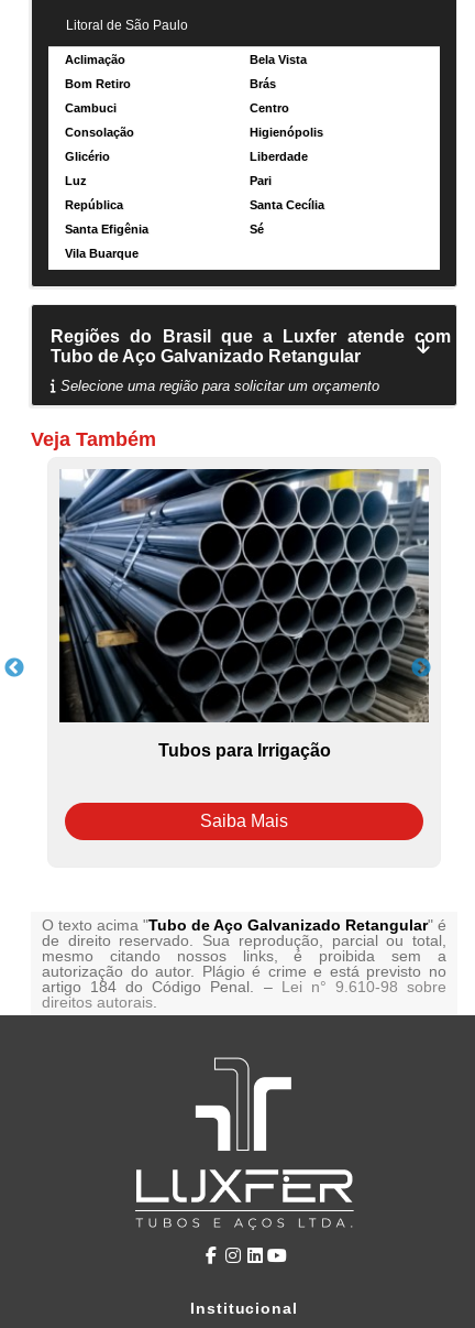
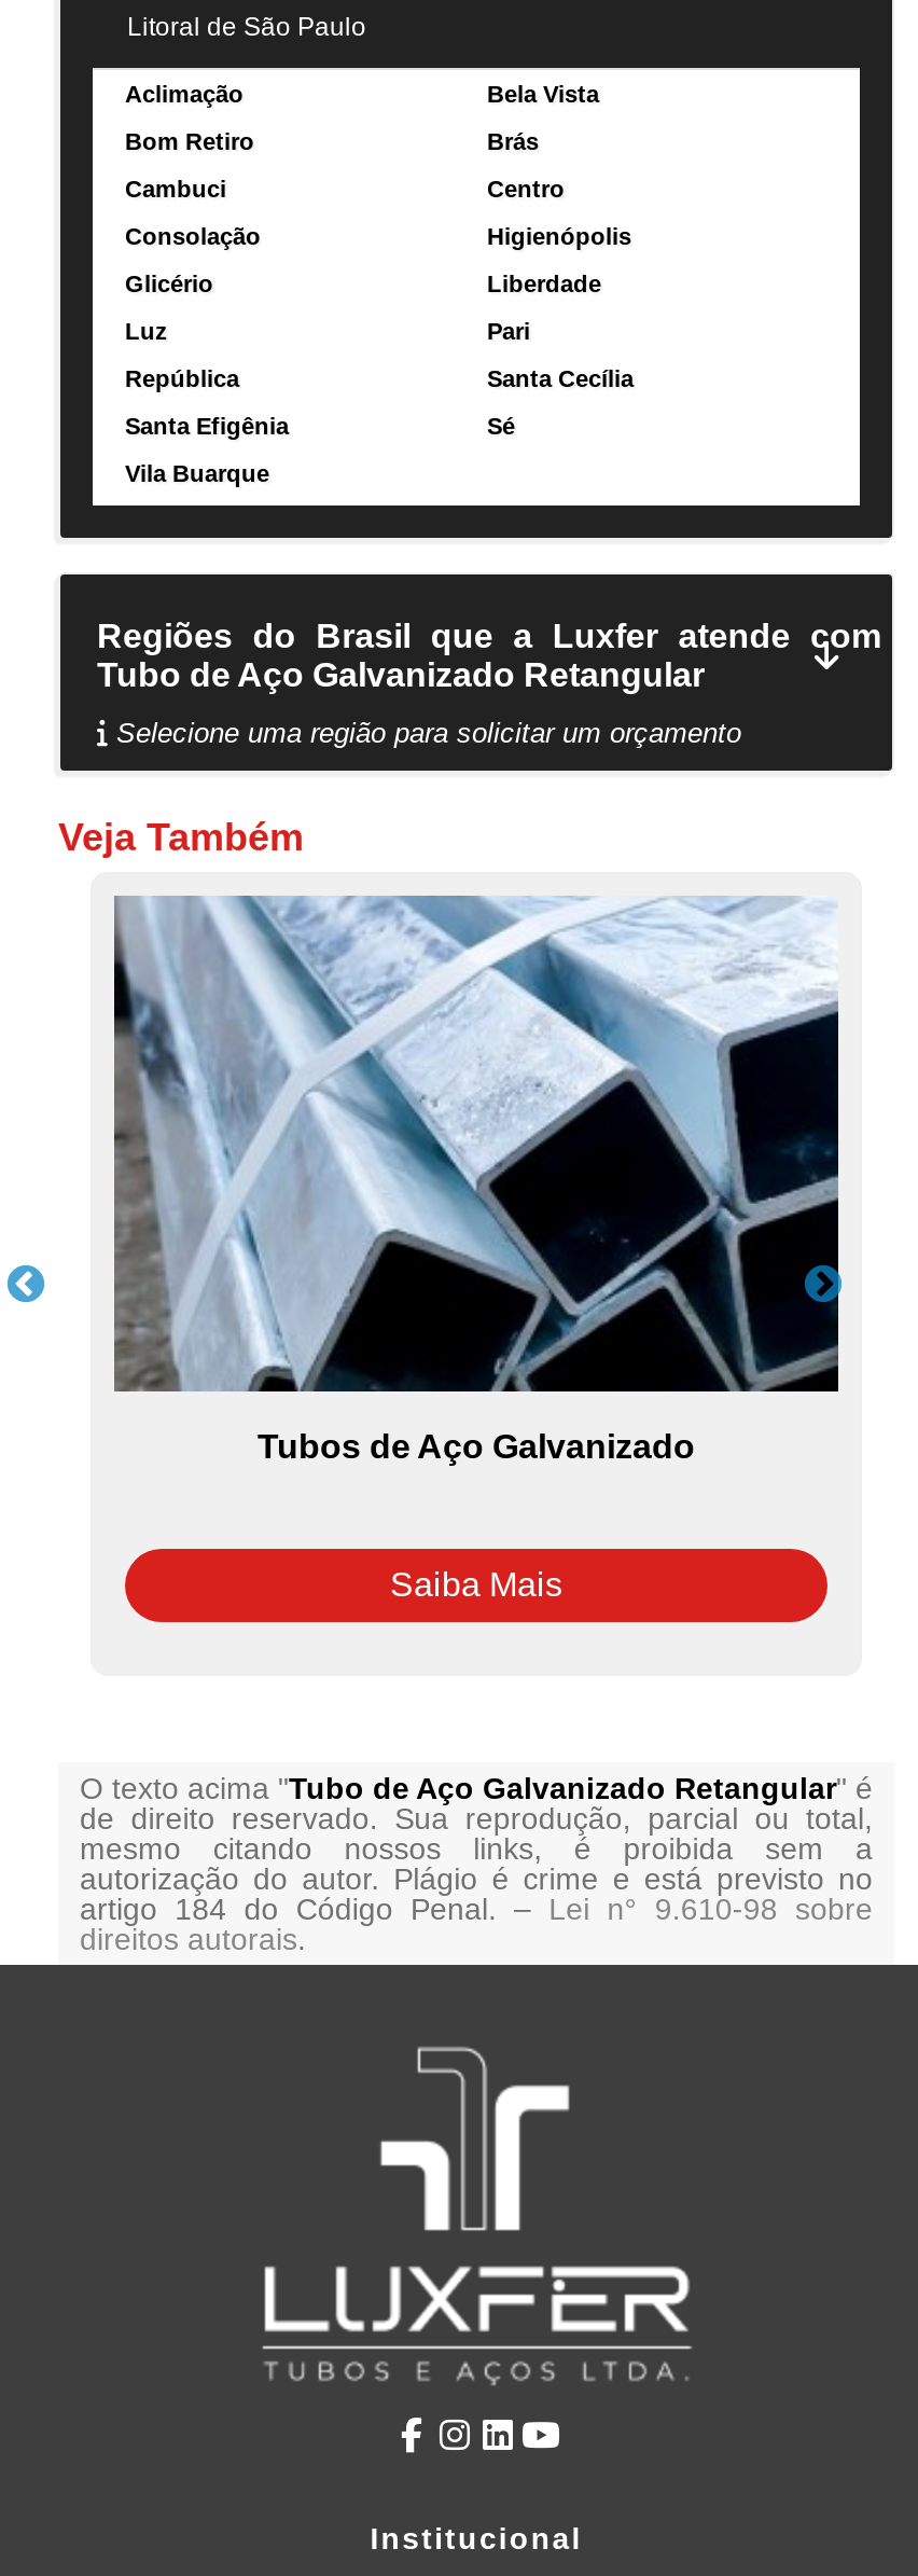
[58,468,430,760] [image] | Tubos para Irrigação -> [112,896,838,1465] [image] | Tubos de Aço Galvanizado

